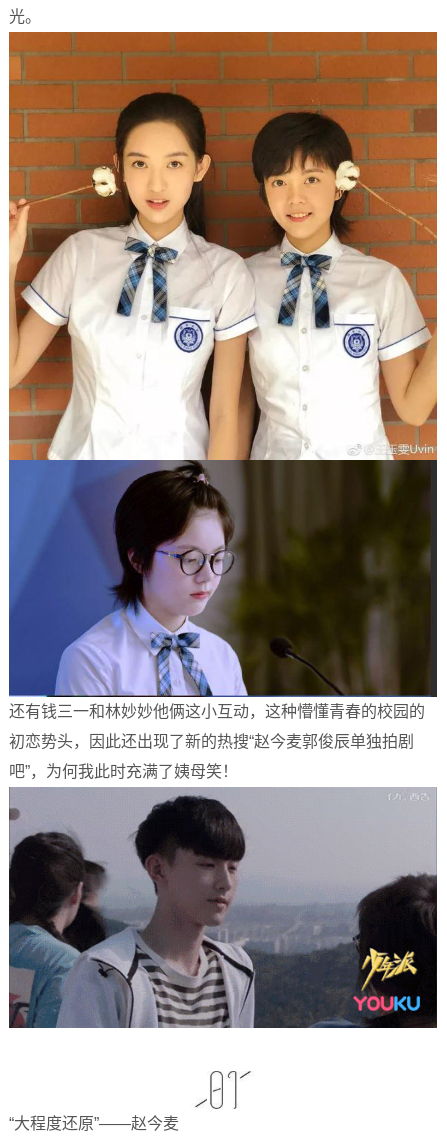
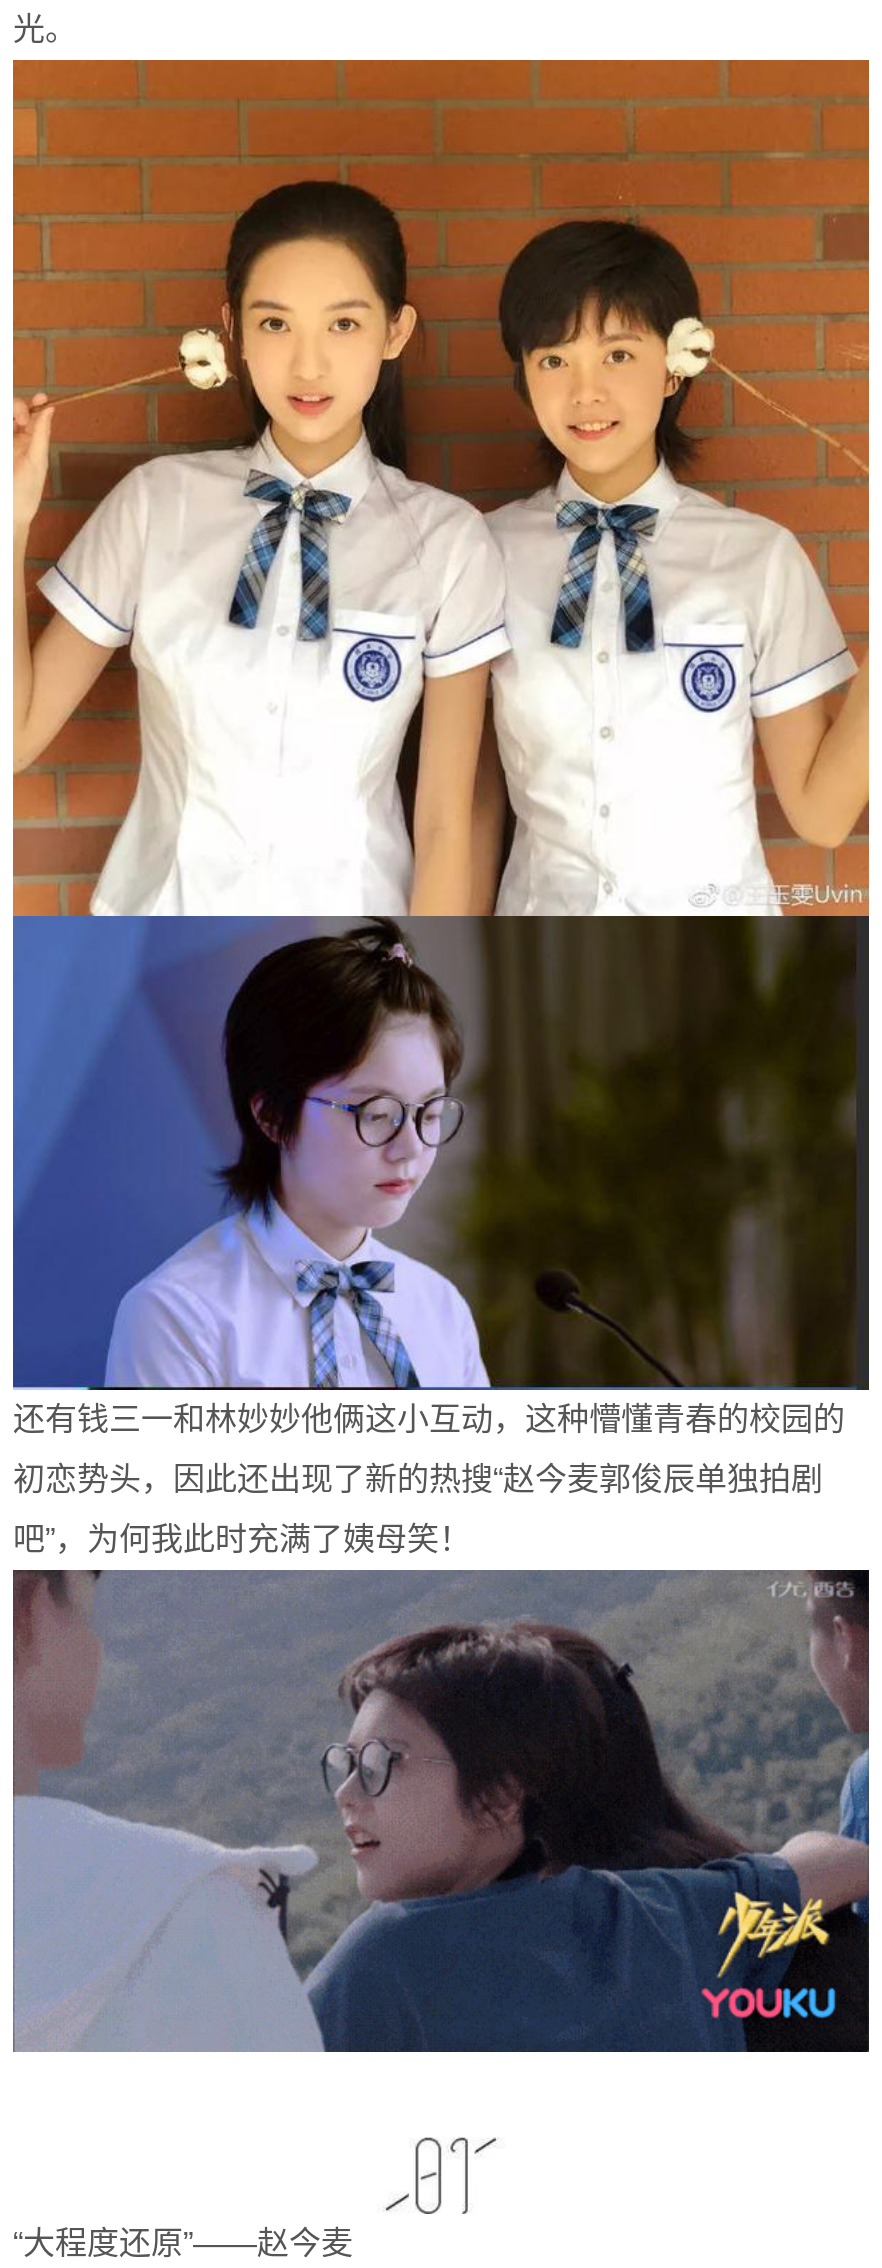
[9,787,438,1028] [image] -> [13,1568,871,2052] [image]

